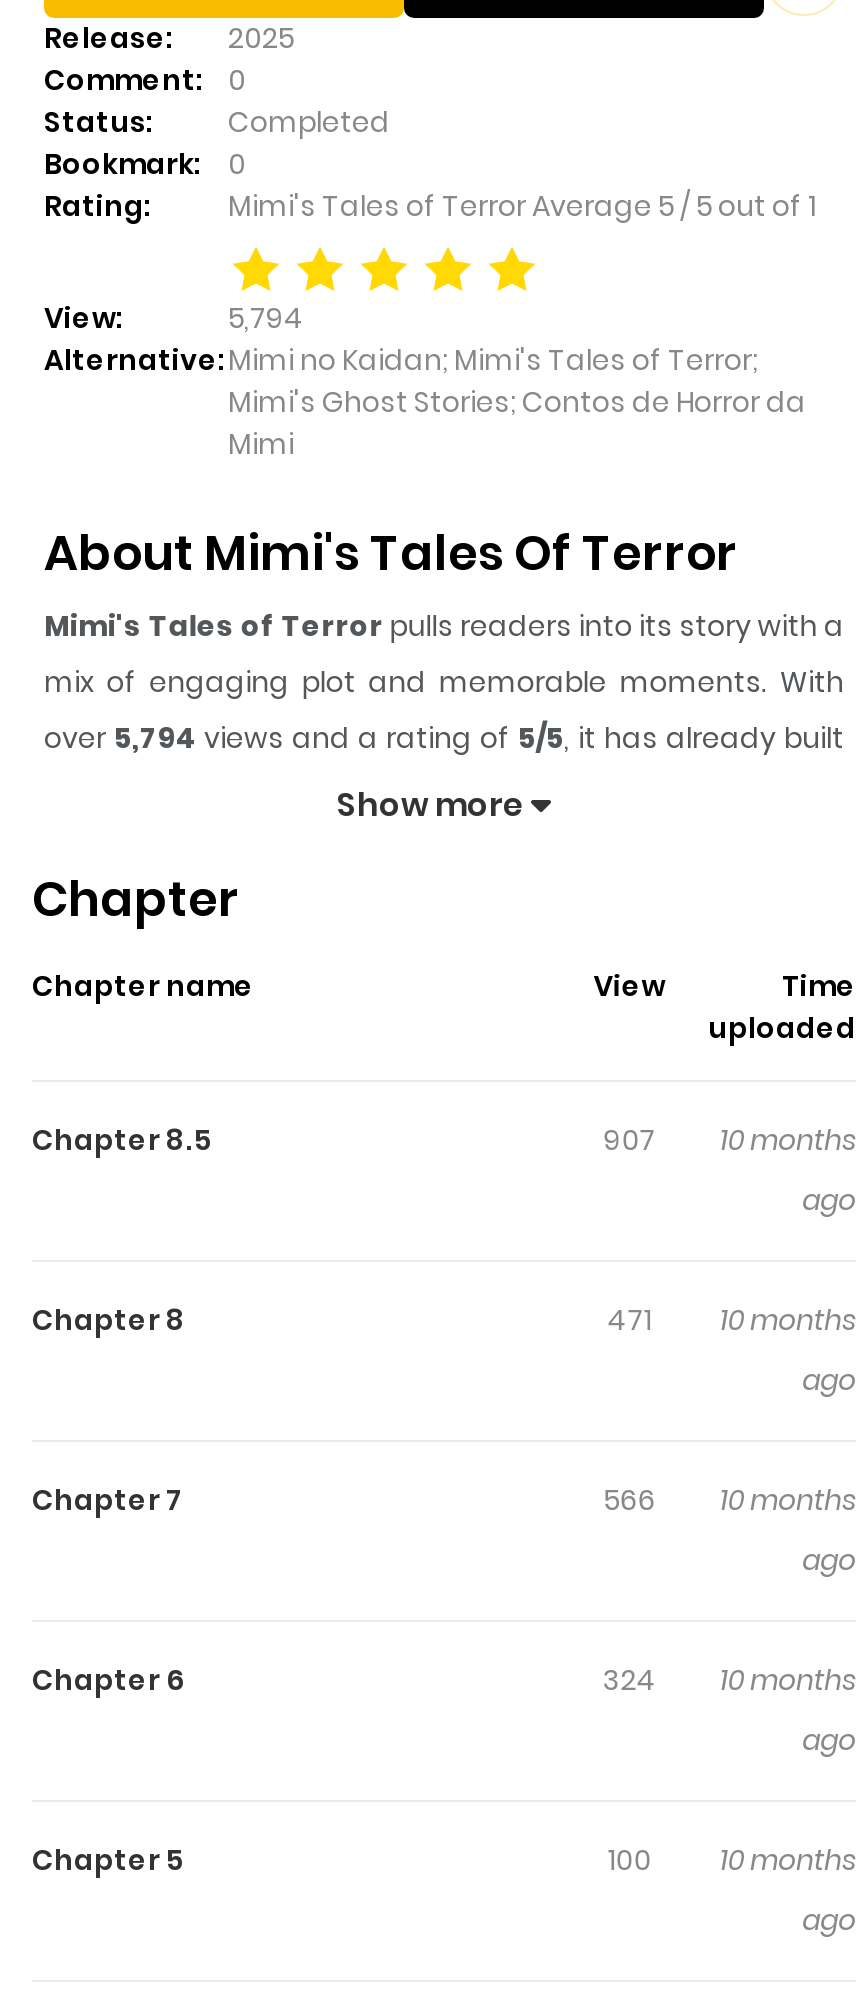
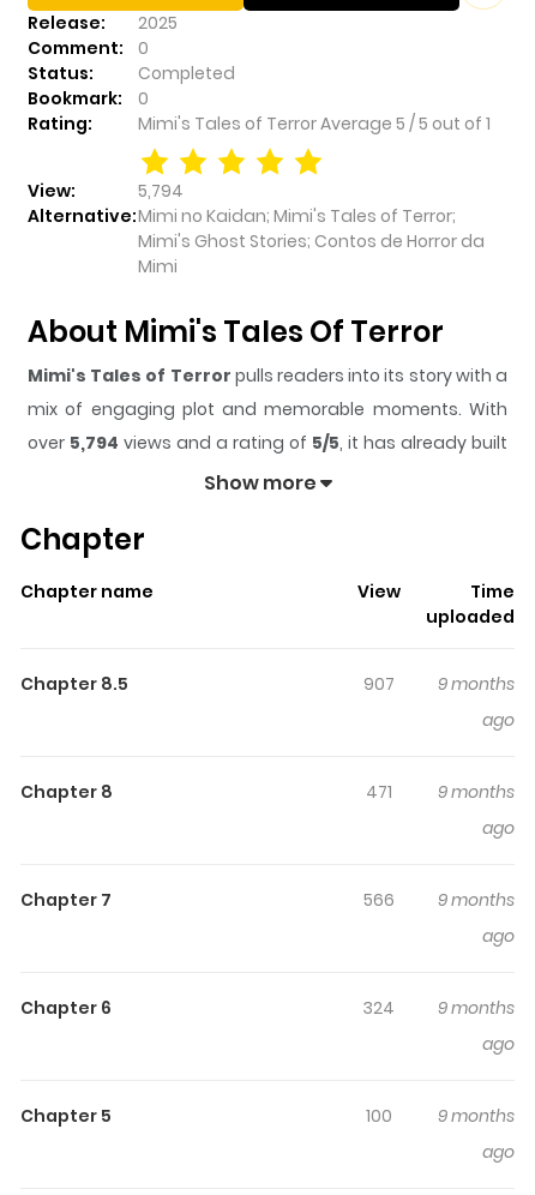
[603,1119,856,1159] 907 10 months -> [363,671,515,695] 907 9 months
[607,1299,856,1339] 471 10 months -> [366,779,515,803] 471 9 months
[603,1479,856,1519] 566 10 months -> [363,887,515,911] 566 9 months
[602,1659,856,1699] 324 10 months -> [363,995,515,1019] 324 9 months
[607,1839,856,1879] 100 10 months -> [366,1103,515,1127] 100 9 months

